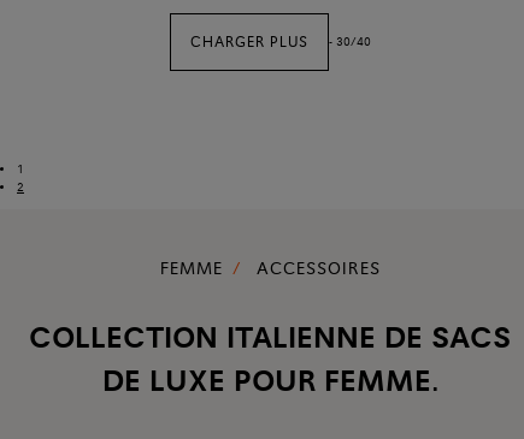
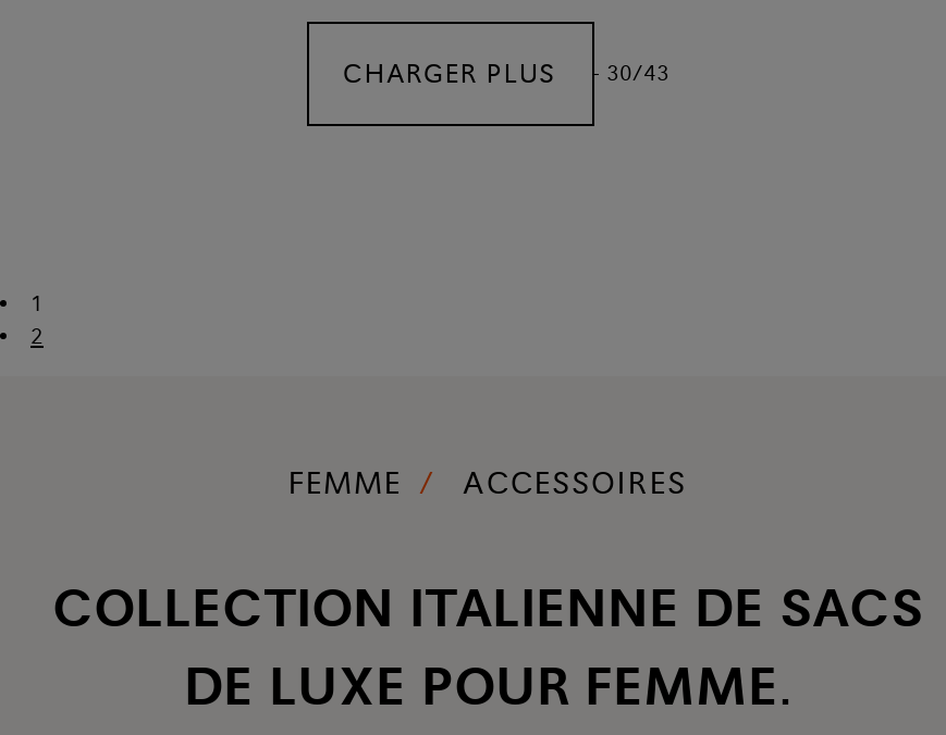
[190,34,370,51] CHARGER PLUS - 30/40 -> [343,59,669,89] CHARGER PLUS - 30/43

